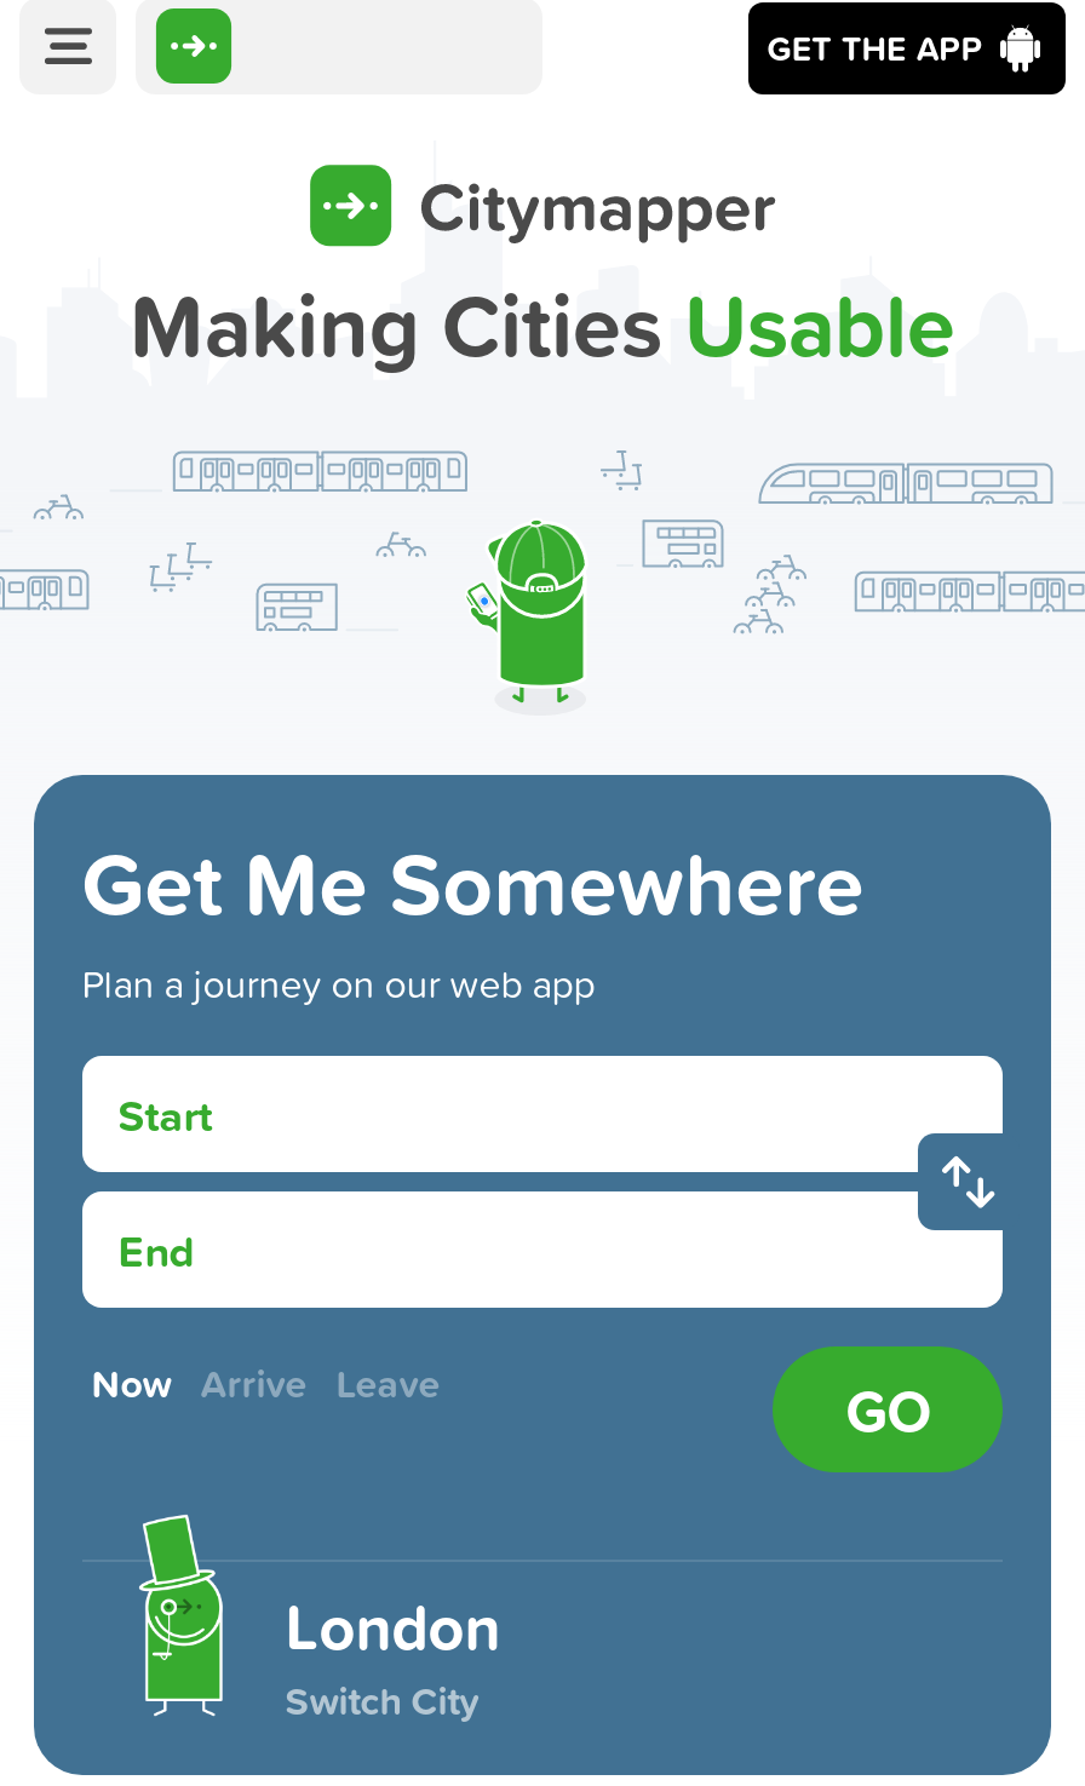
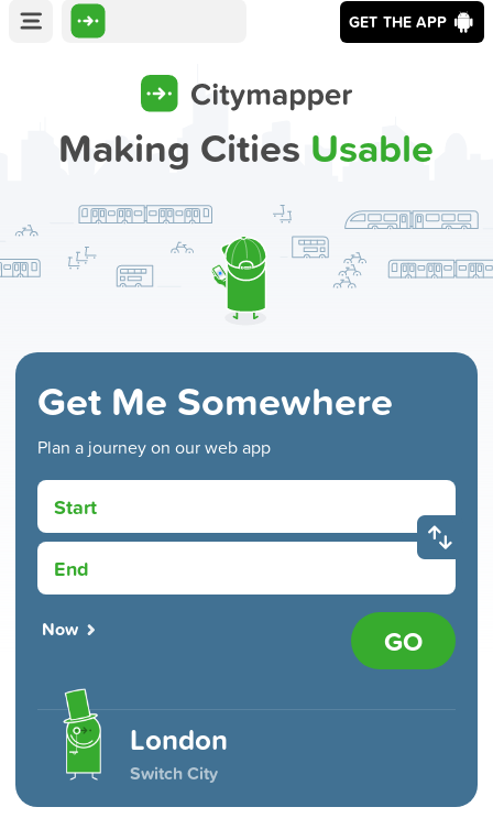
[91,1357,440,1413] Now Arrive Leave -> [41,617,78,642] Now

